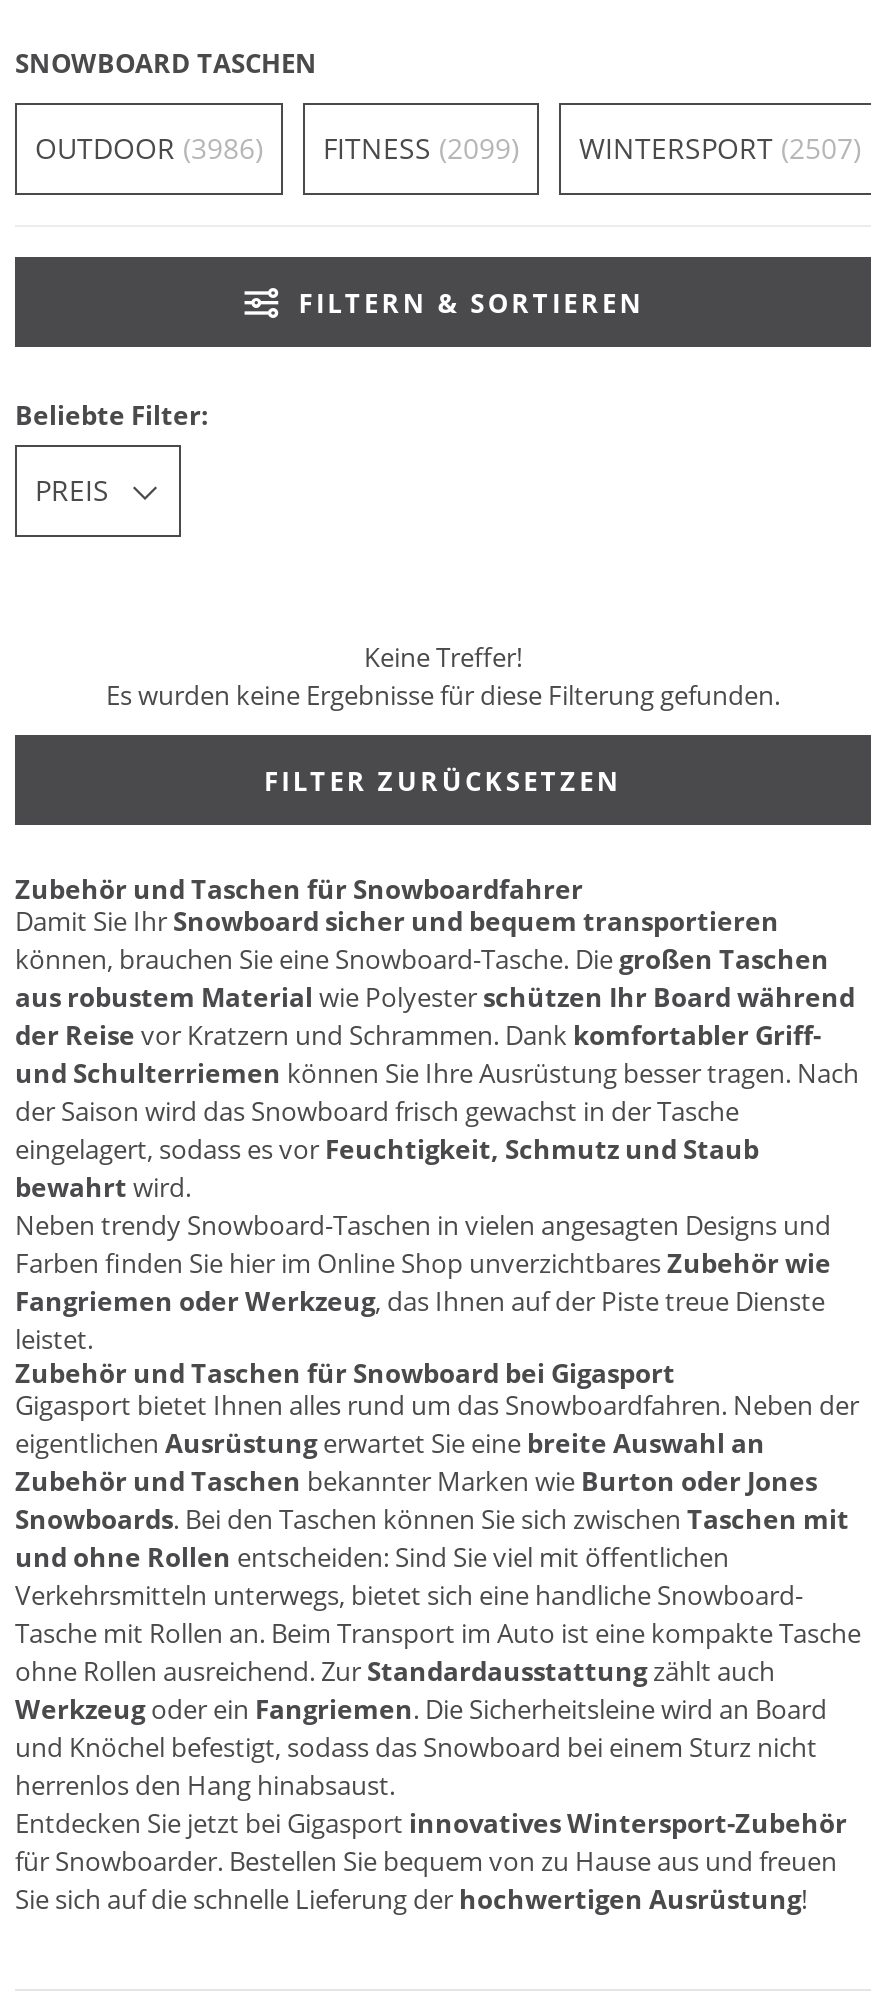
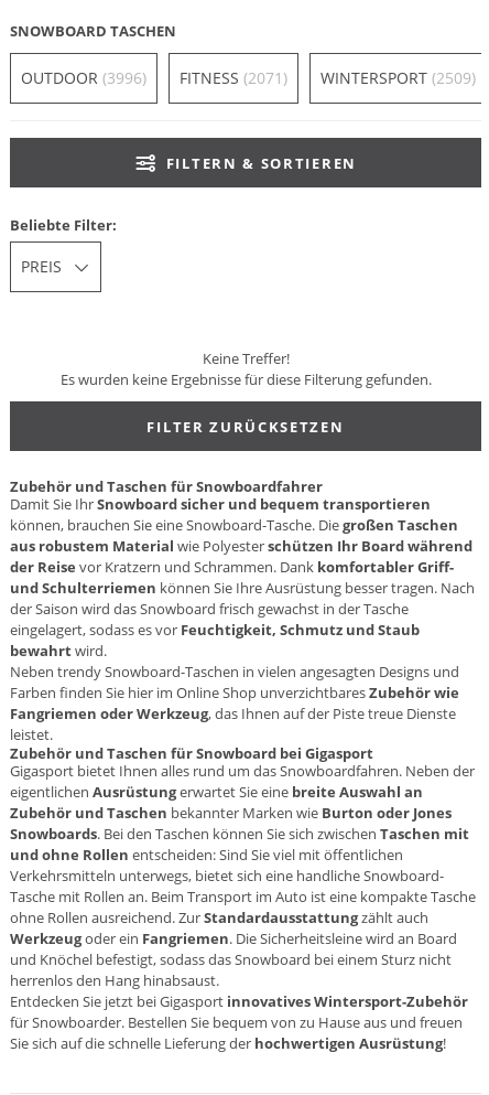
[35,129,263,167] OUTDOOR (3986) -> [21,67,146,88] OUTDOOR (3996)
[323,129,519,167] FITNESS (2099) -> [180,67,287,88] FITNESS (2071)
[579,129,861,167] WINTERSPORT (2507) -> [320,67,476,88] WINTERSPORT (2509)

